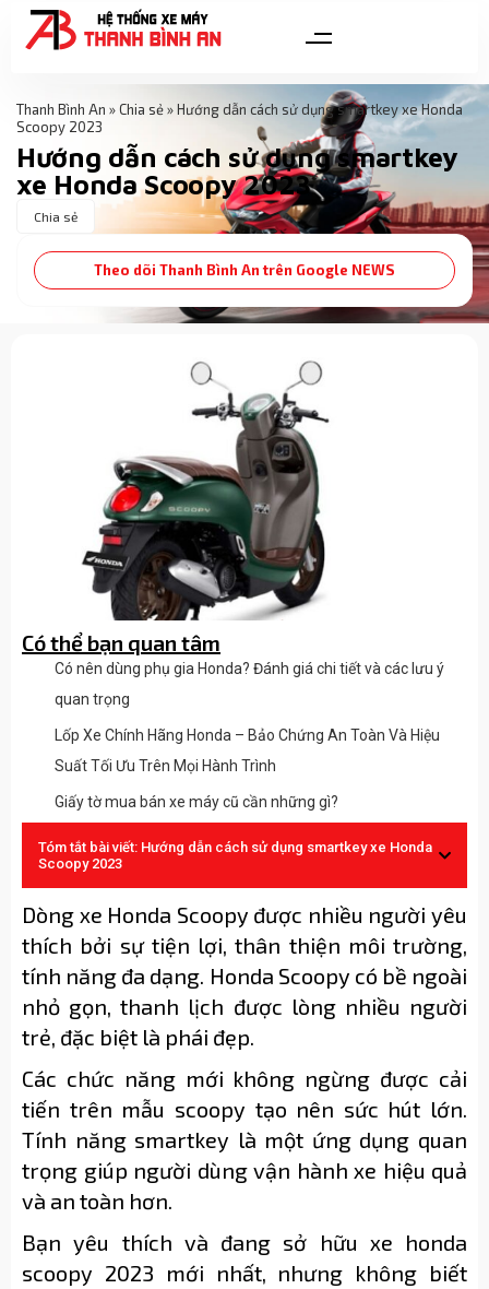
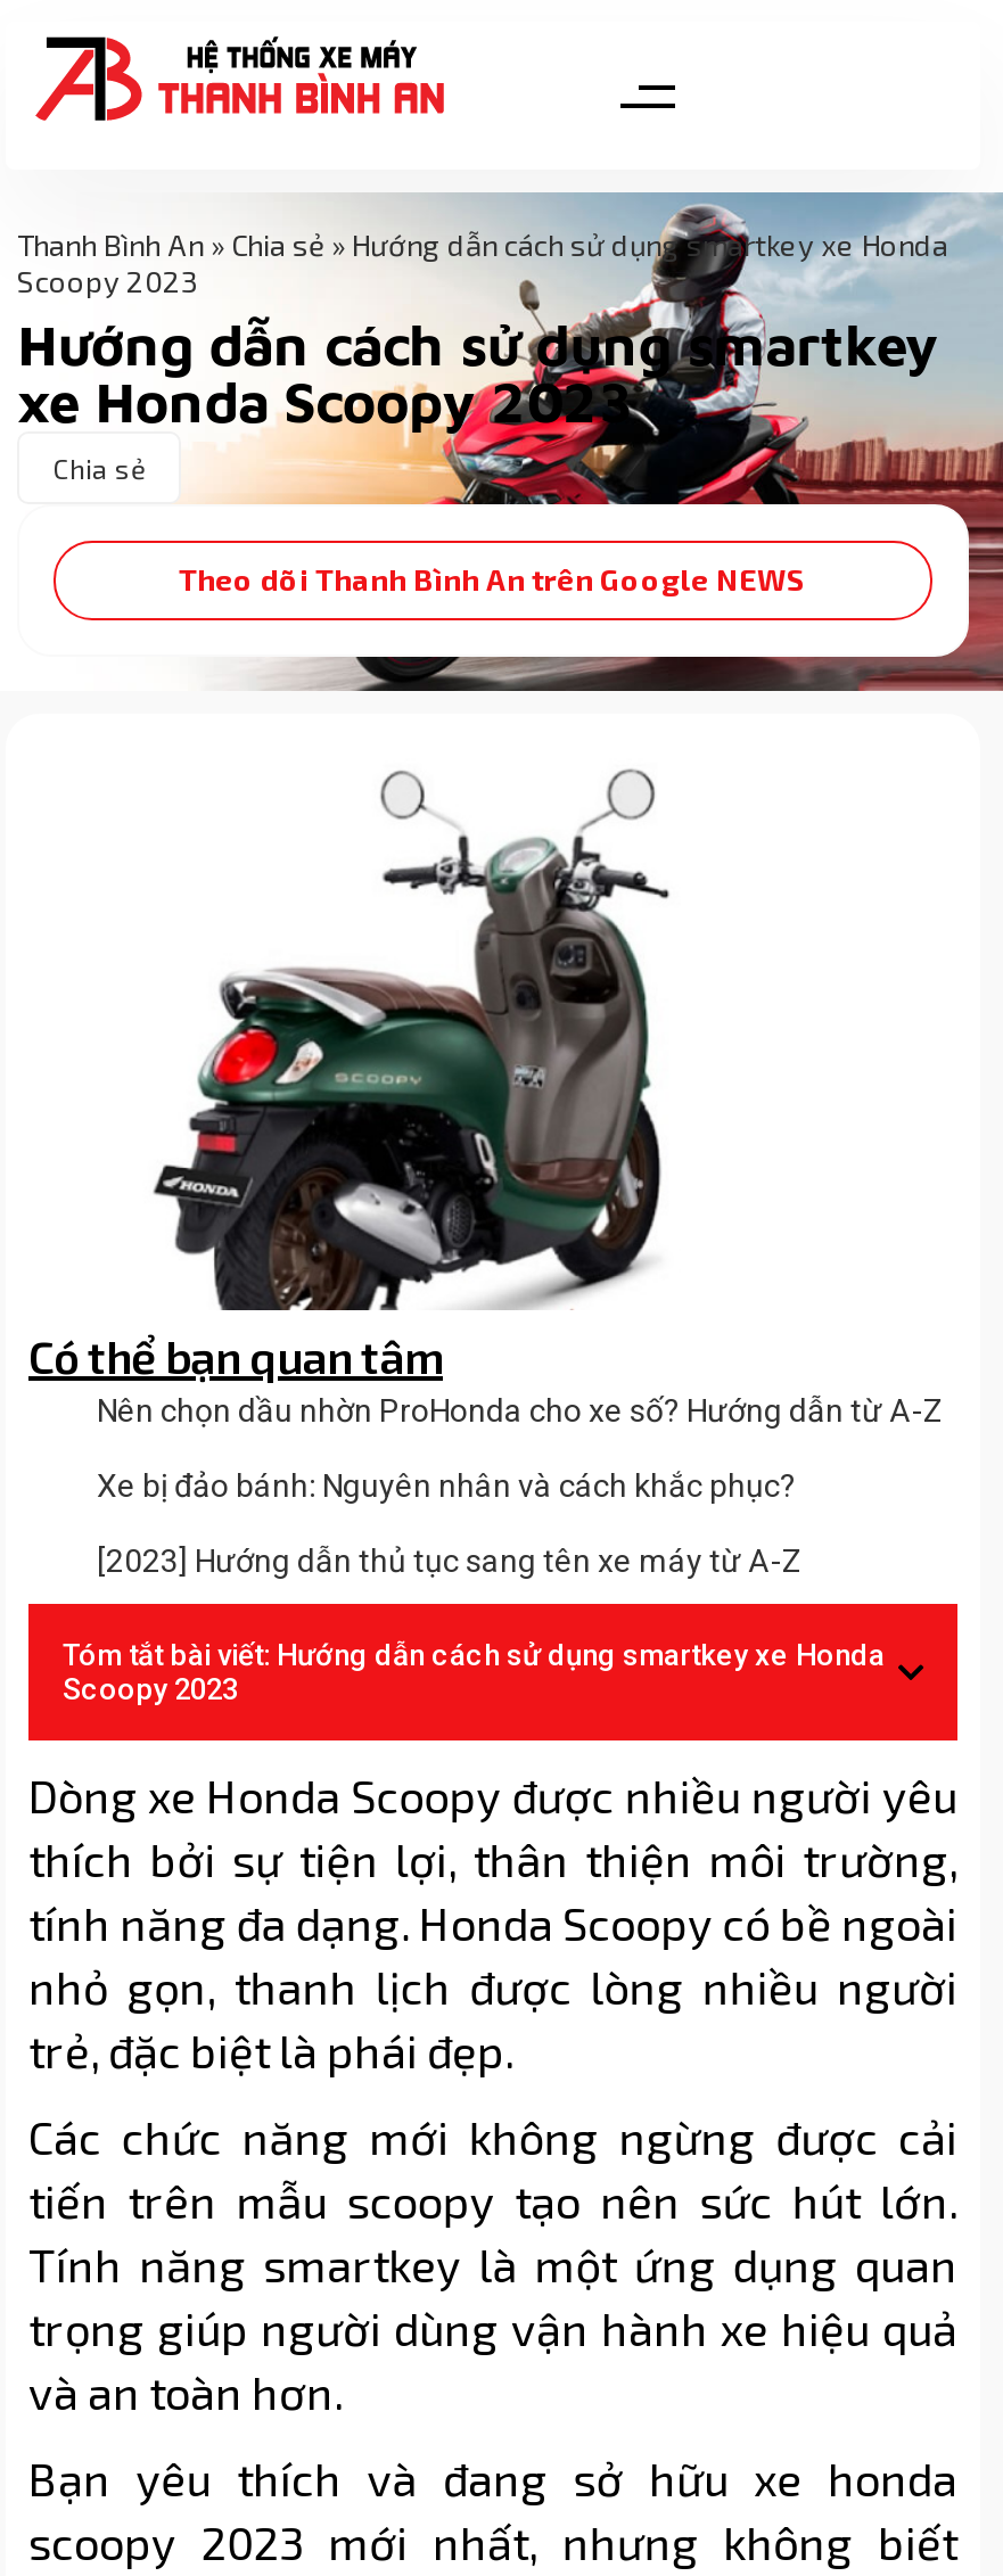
[55,660,444,811] Có nên dùng phụ gia Honda? Đánh giá chi tiết và các lưu ý | quan trọng | Lốp Xe Chính Hãng Honda – Bảo Chứng An Toàn Và Hiệu | Suất Tối Ưu Trên Mọi Hành Trình | Giấy tờ mua bán xe máy cũ cần những gì? -> [97,1393,944,1580] Nên chọn dầu nhờn ProHonda cho xe số? Hướng dẫn từ A-Z | Xe bị đảo bánh: Nguyên nhân và cách khắc phục? | [2023] Hướng dẫn thủ tục sang tên xe máy từ A-Z

